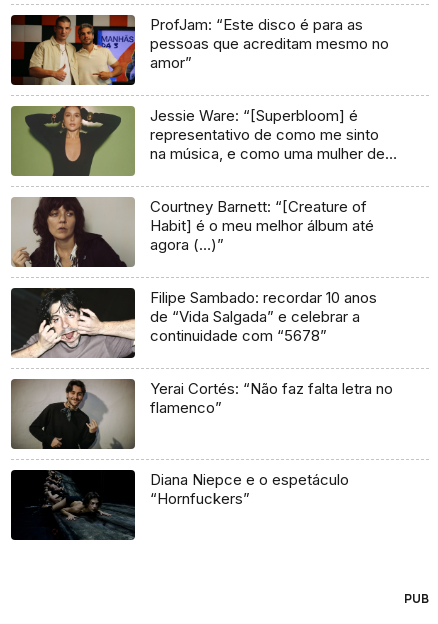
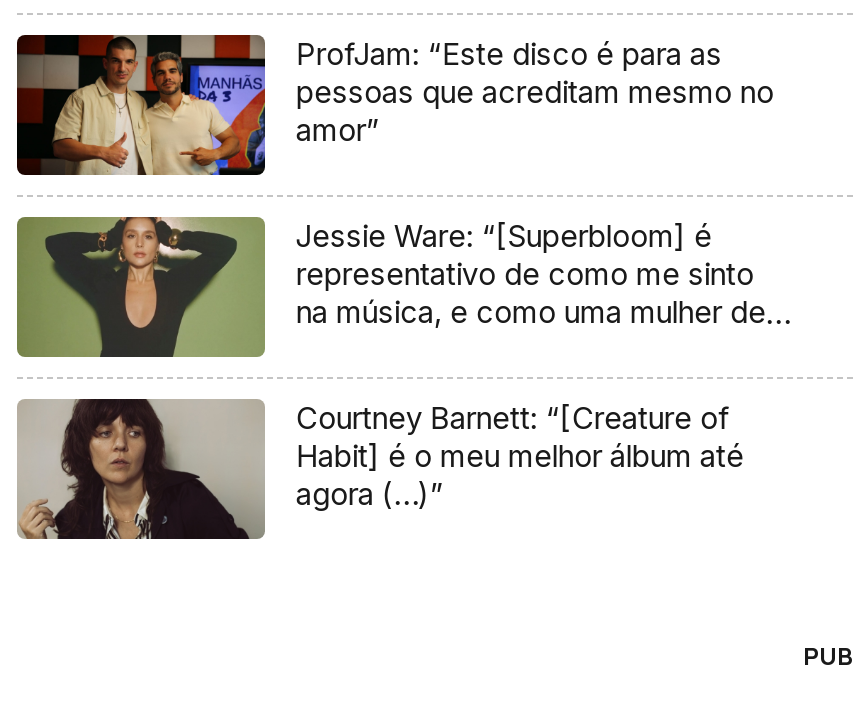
[11,288,393,417] [image] | Filipe Sambado: recordar 10 anos | de “Vida Salgada” e celebrar a | continuidade com “5678” | Yerai Cortés: “Não faz falta letra no | flamenco” -> none
[11,379,349,508] [image] | Diana Niepce e o espetáculo | “Hornfuckers” -> none
[10,469,135,541] [image] -> none

